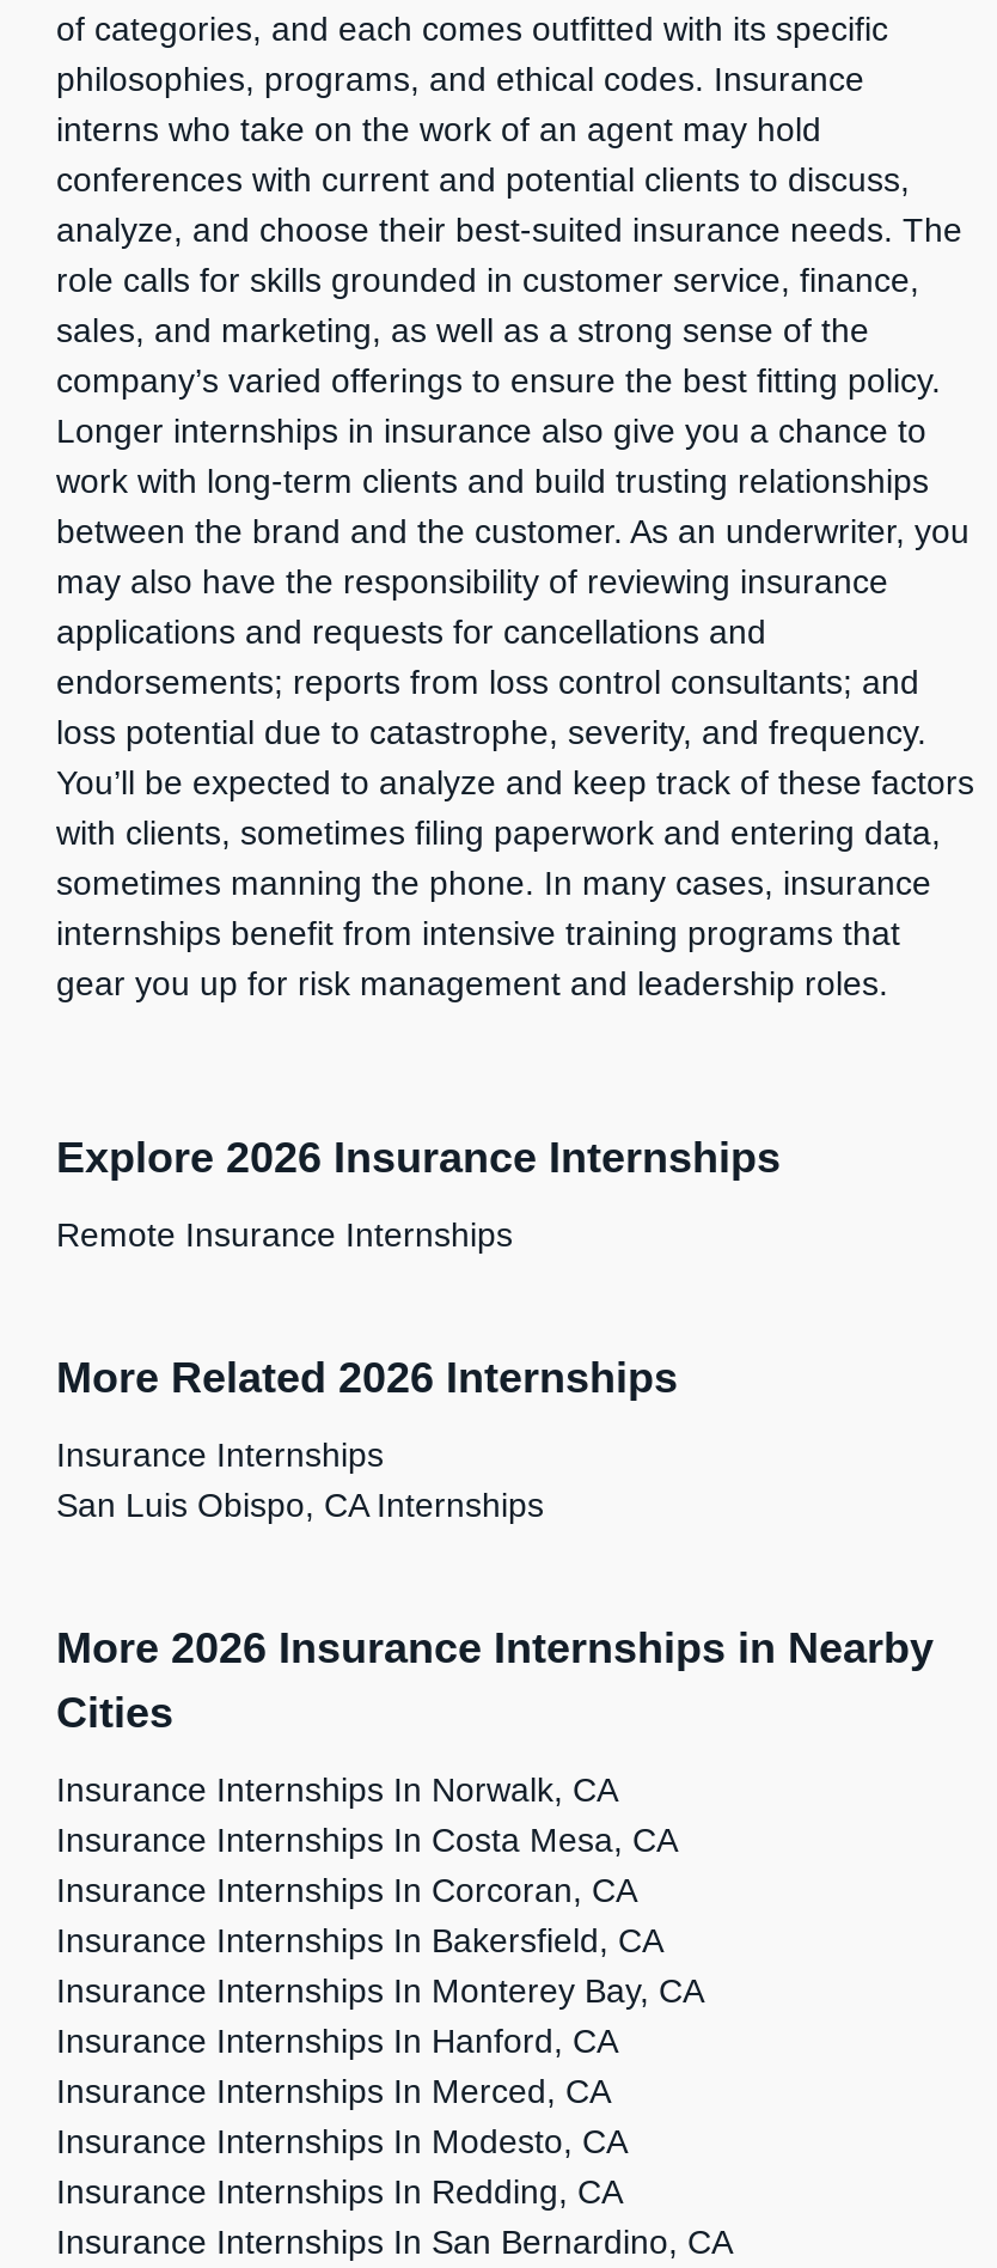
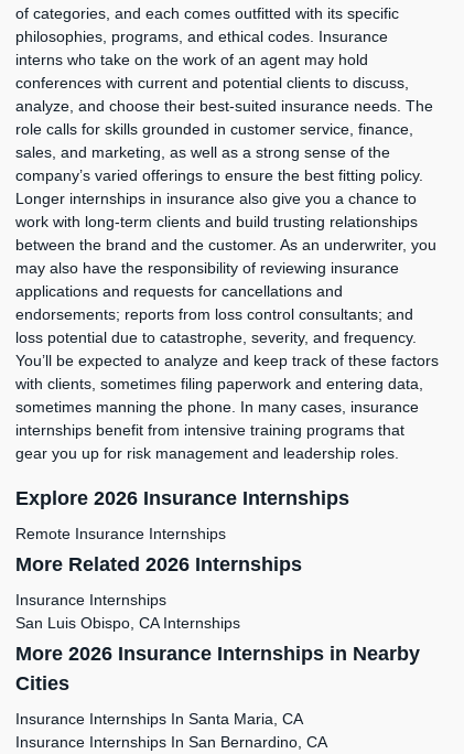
[56,1770,704,2211] Insurance Internships In Norwalk, CA | Insurance Internships In Costa Mesa, CA | Insurance Internships In Corcoran, CA | Insurance Internships In Bakersfield, CA | Insurance Internships In Monterey Bay, CA | Insurance Internships In Hanford, CA | Insurance Internships In Merced, CA | Insurance Internships In Modesto, CA | Insurance Internships In Redding, CA -> [15,710,303,728] Insurance Internships In Santa Maria, CA

